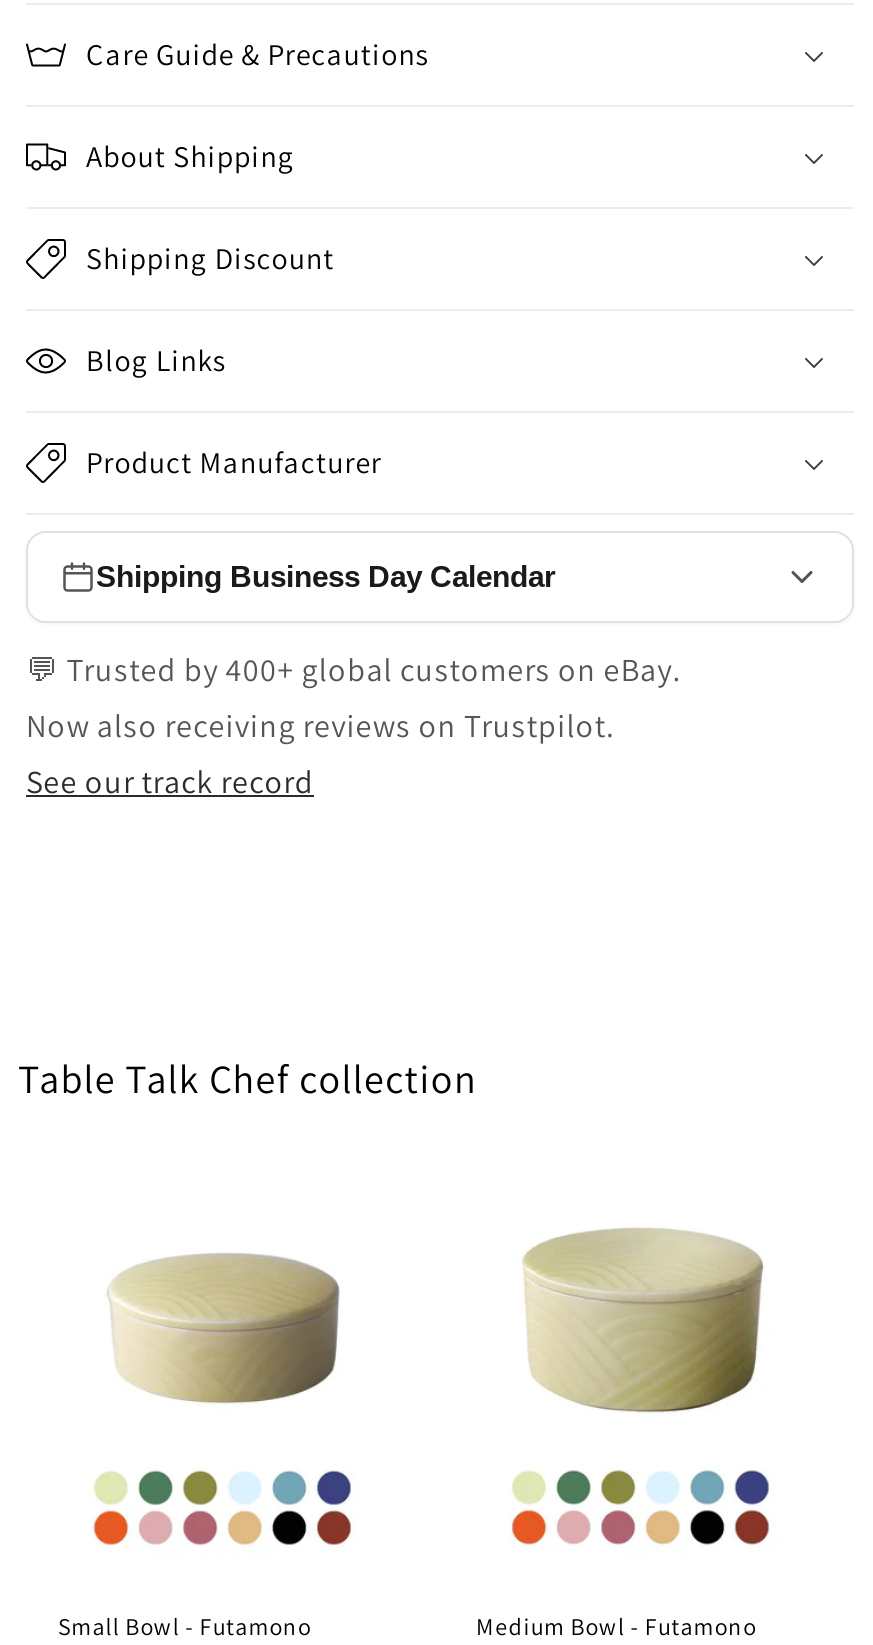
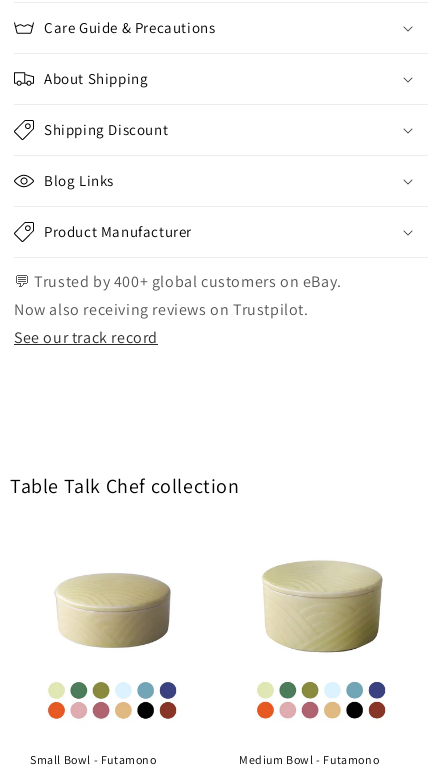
[96,559,556,593] Shipping Business Day Calendar -> none

